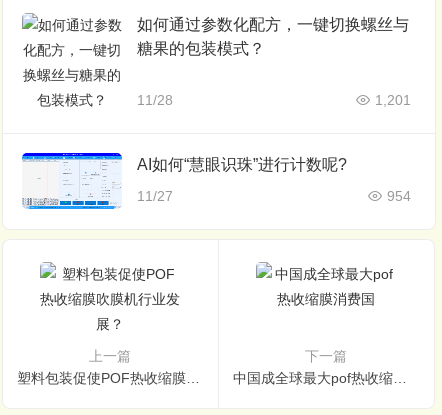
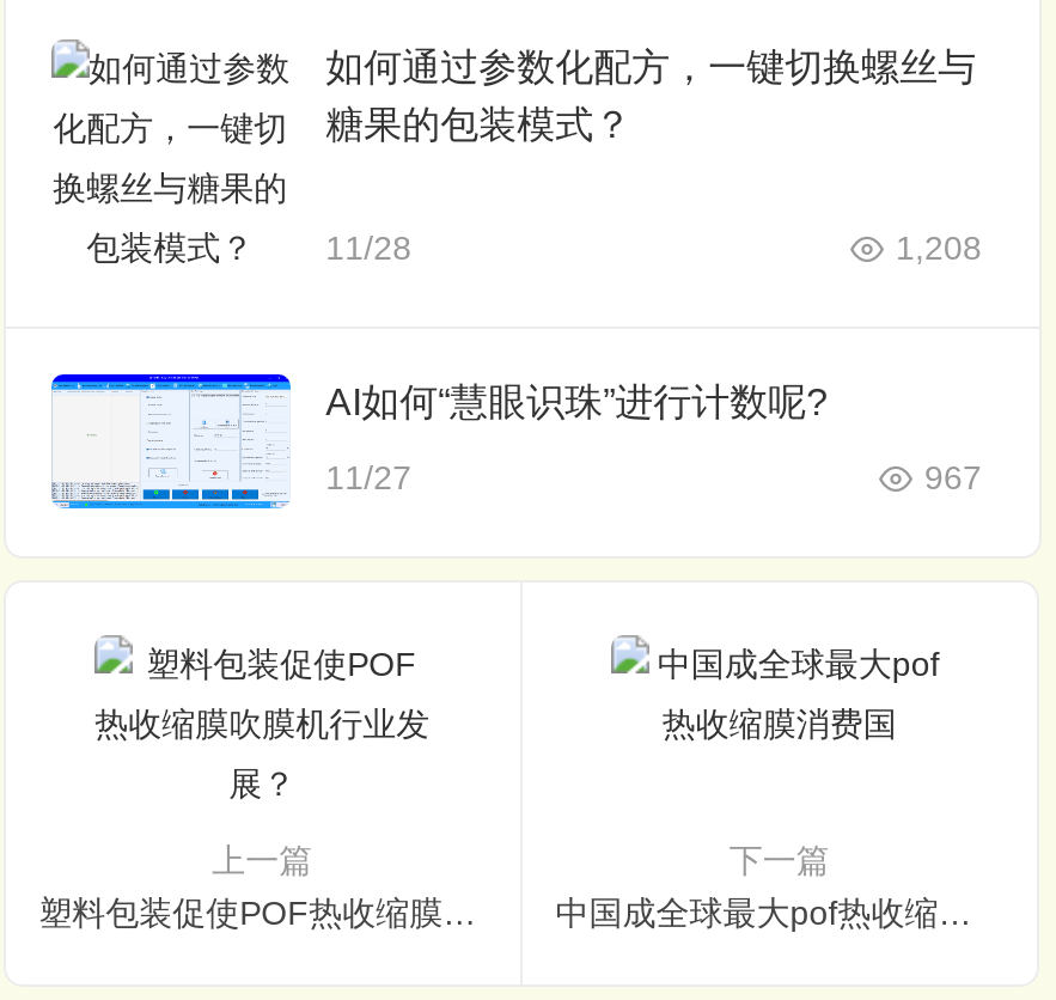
[375,92,411,108] 1,201 -> [896,229,982,267] 1,208
[387,188,411,204] 954 -> [924,459,982,497] 967

